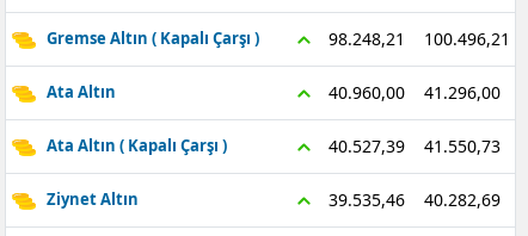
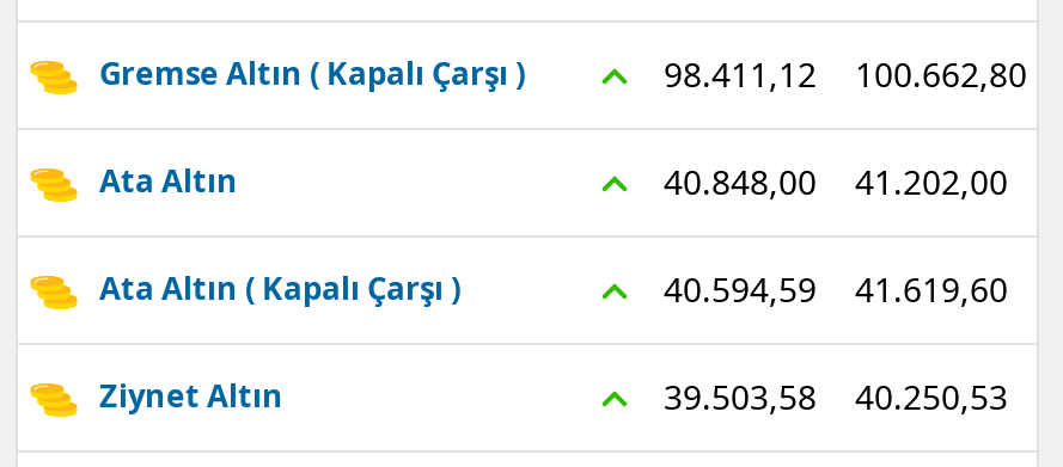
[329,28,405,50] 98.248,21 -> [664,52,817,97] 98.411,12
[424,27,510,50] 100.496,21 -> [855,51,1027,97] 100.662,80
[329,81,405,104] 40.960,00 -> [664,159,817,204] 40.848,00
[424,81,501,104] 41.296,00 -> [855,159,1008,204] 41.202,00
[329,135,405,157] 40.527,39 -> [664,267,817,312] 40.594,59
[424,135,501,157] 41.550,73 -> [855,266,1008,312] 41.619,60
[329,188,405,211] 39.535,46 -> [664,374,817,419] 39.503,58
[424,188,501,211] 40.282,69 -> [855,374,1008,419] 40.250,53

